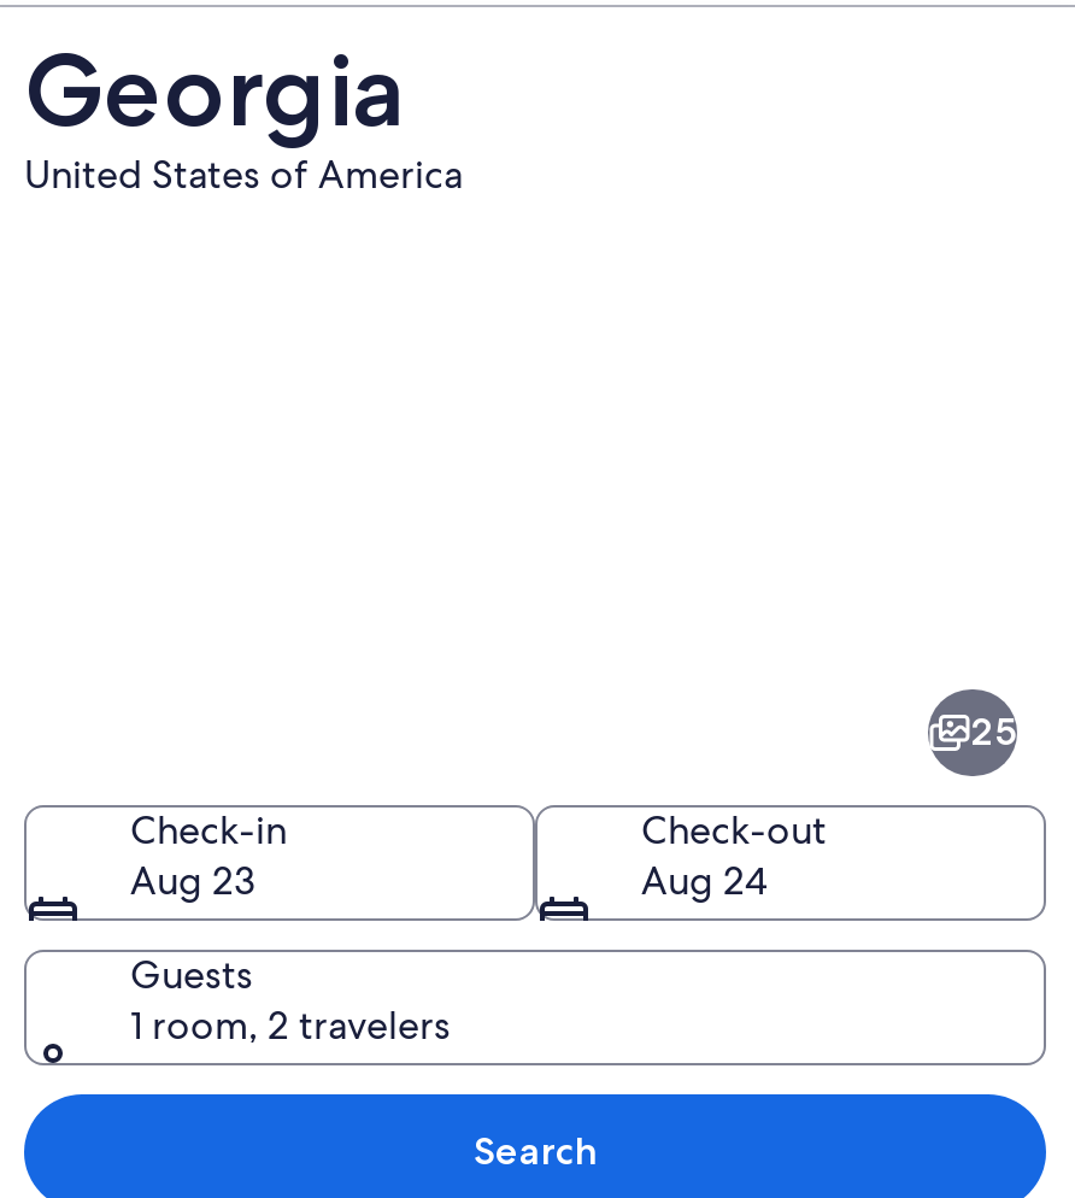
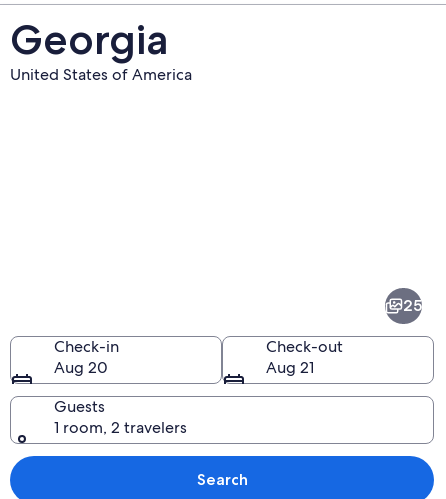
[130,855,255,905] Aug 23 -> [54,356,108,377] Aug 20
[641,855,766,905] Aug 24 -> [266,356,314,377] Aug 21

